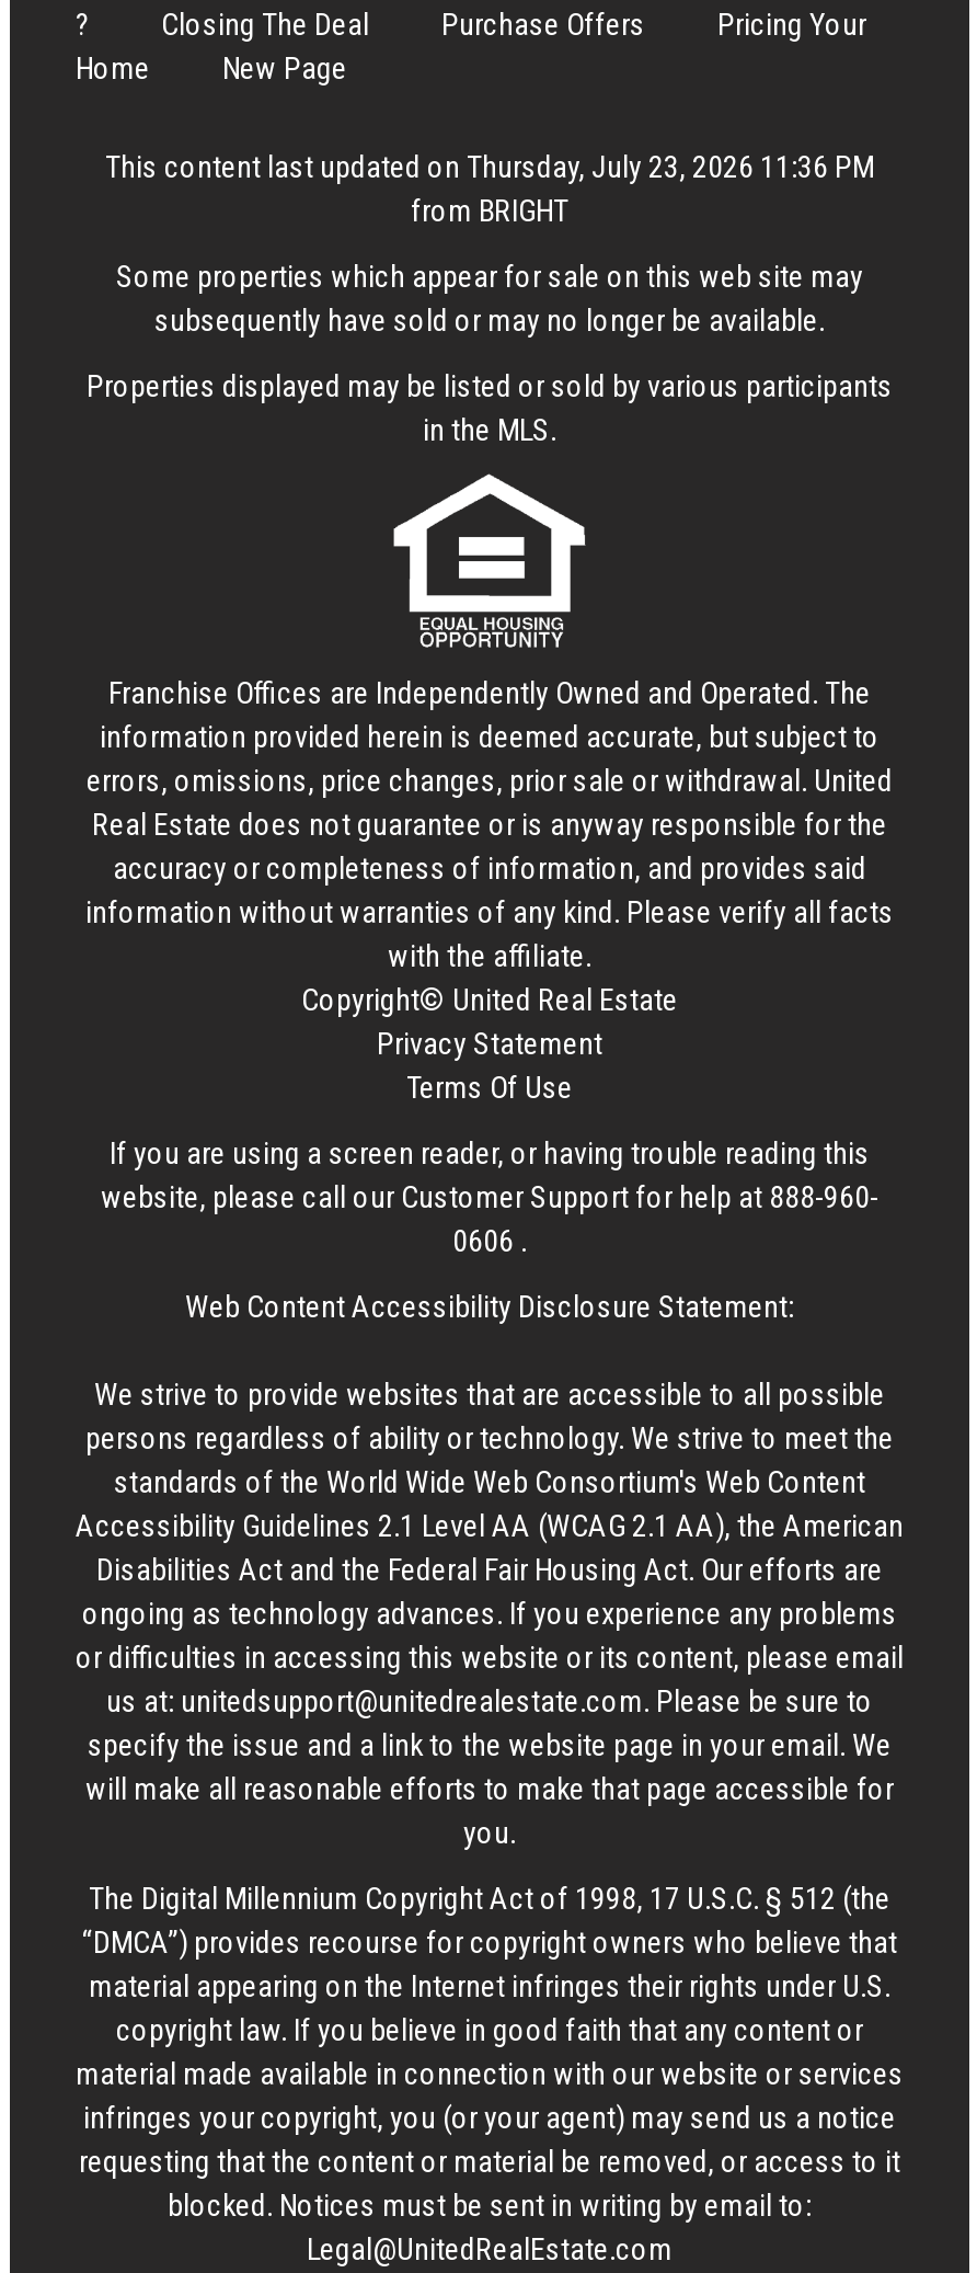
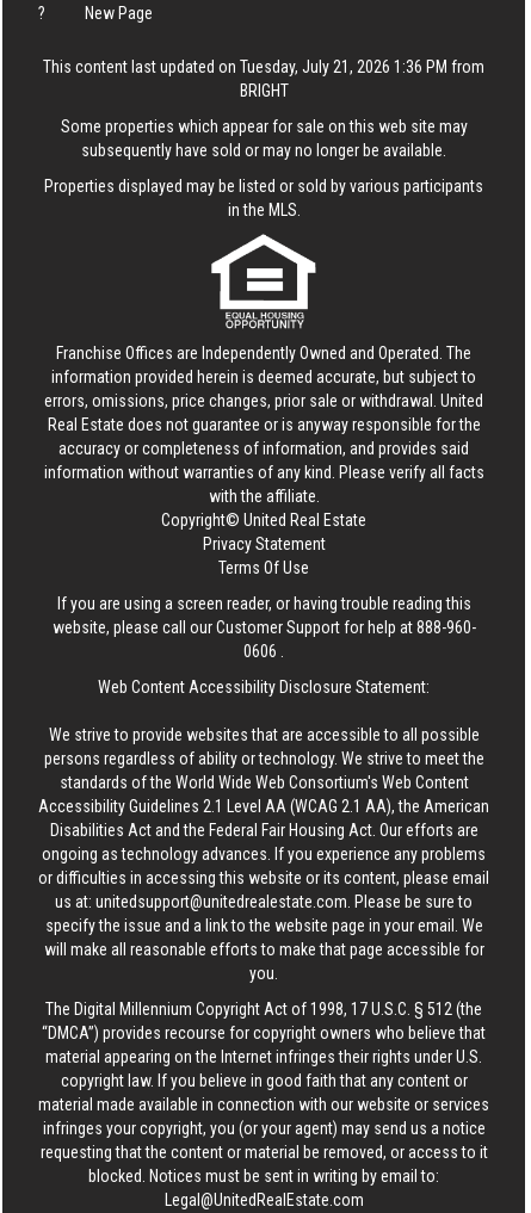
[76,7,866,85] Closing The Deal | Purchase Offers | Pricing Your | Home -> none
[105,149,874,228] This content last updated on Thursday, July 23, 2026 11:36 PM | from BRIGHT -> [43,57,484,100] This content last updated on Tuesday, July 21, 2026 1:36 PM from | BRIGHT

